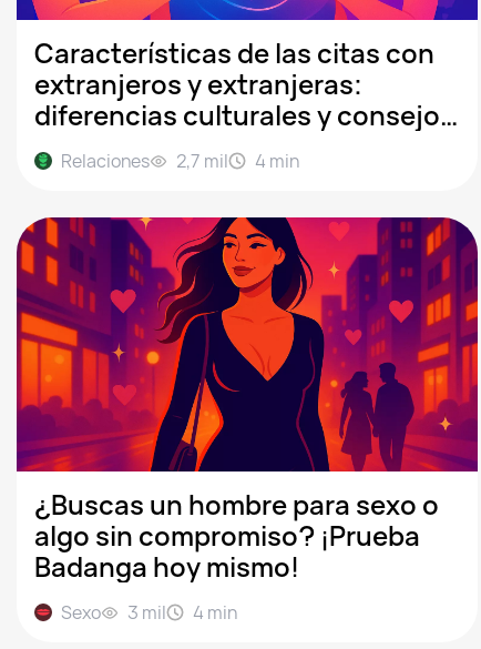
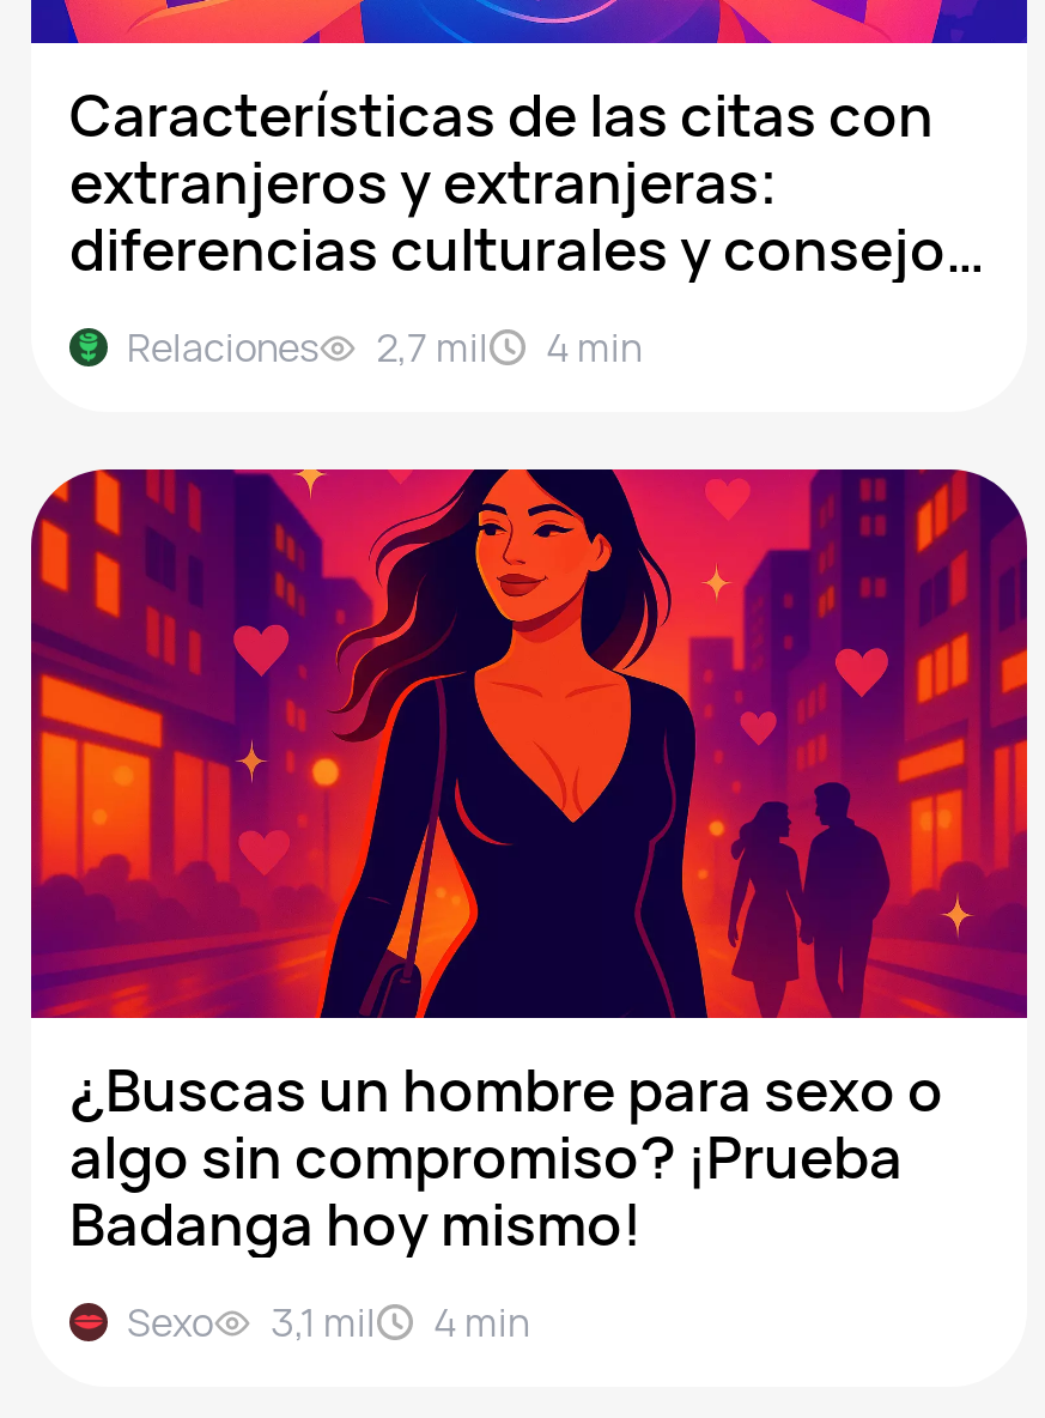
[61,600,237,625] Sexo 3 mil 4 min -> [127,1296,529,1349] Sexo 3,1 mil 4 min

